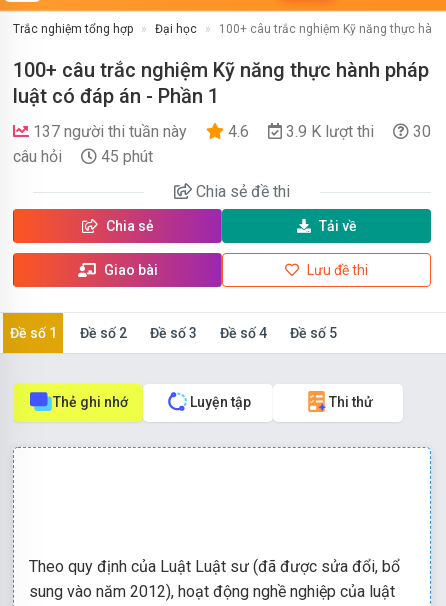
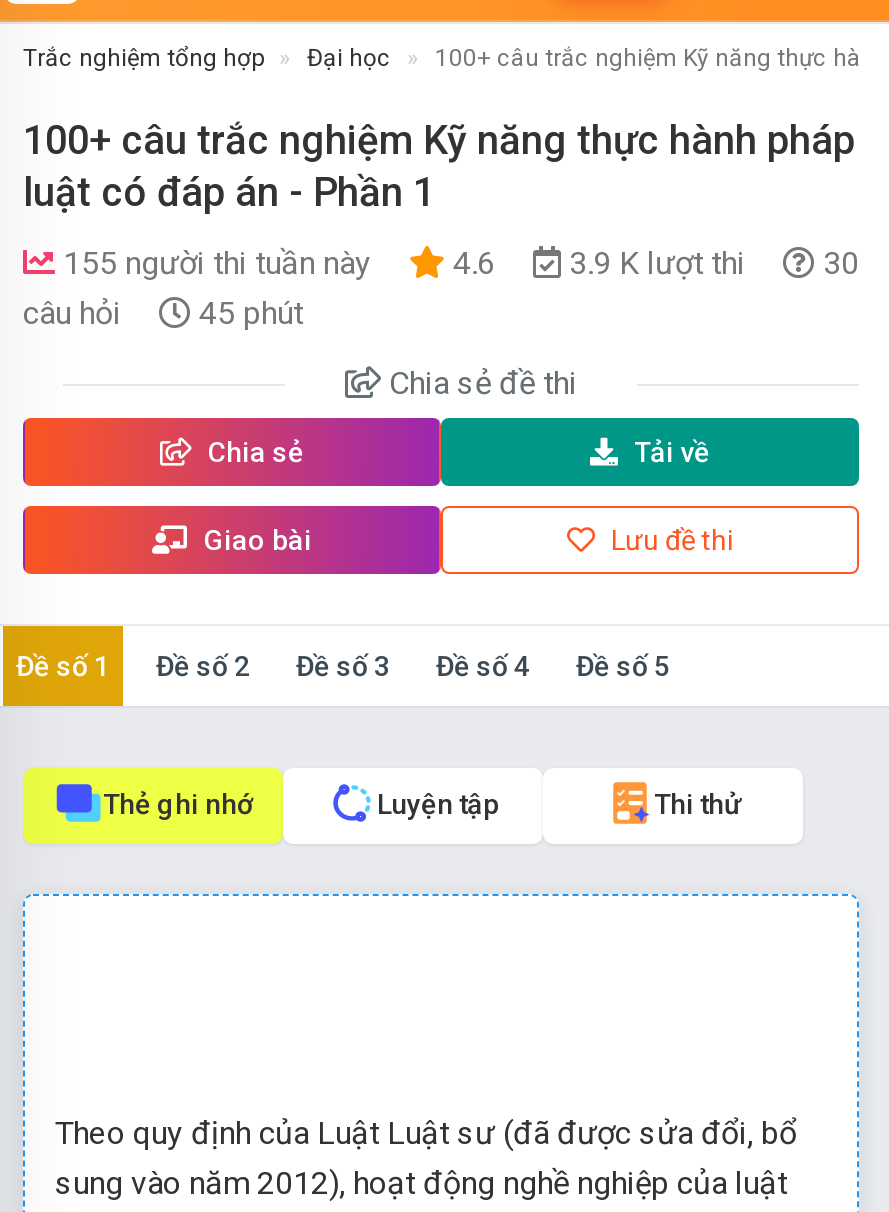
[29,122,191,141] 137 người thi tuần này -> [55,244,379,282] 155 người thi tuần này

